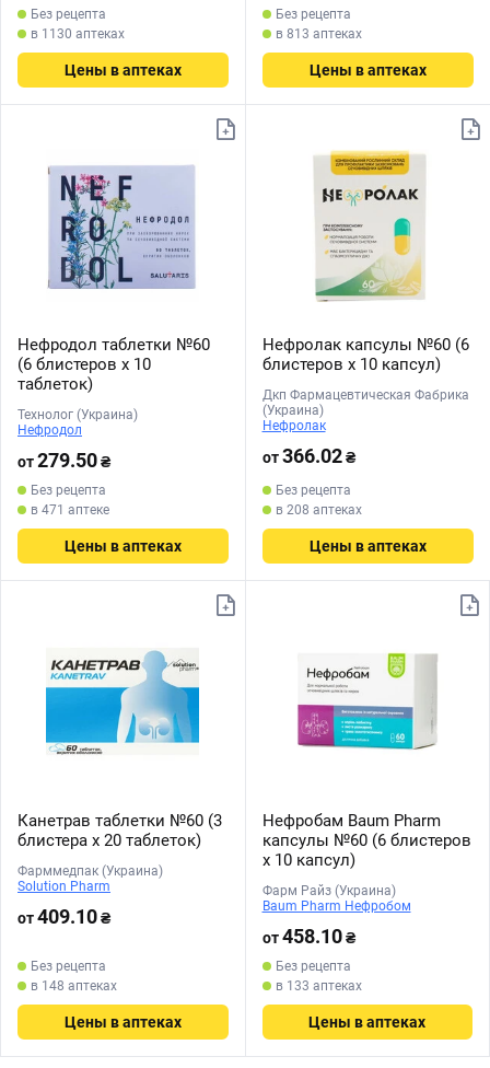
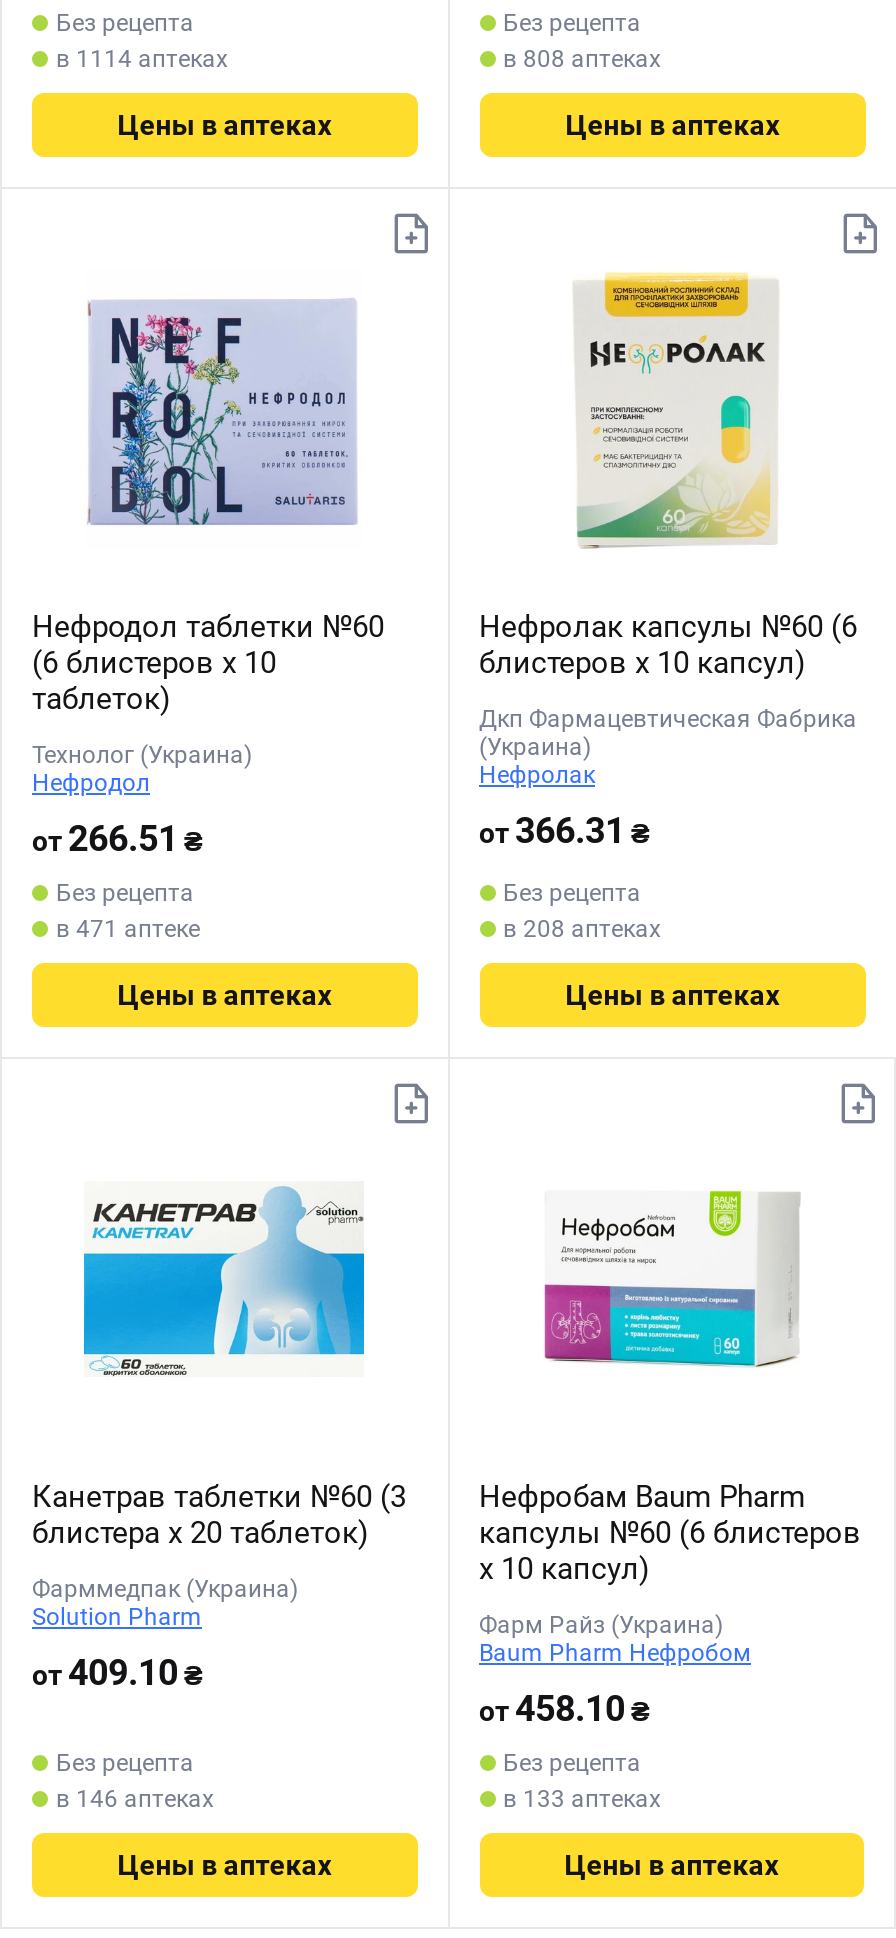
[31,26,125,42] в 1130 аптеках -> [56,45,228,73] в 1114 аптеках
[275,26,361,42] в 813 аптеках -> [503,45,661,73] в 808 аптеках
[17,449,110,472] от279.50 ₴ -> [32,817,202,859] от266.51 ₴
[262,444,355,467] от366.02 ₴ -> [479,809,649,851] от366.31 ₴
[31,978,117,994] в 148 аптеках -> [56,1785,214,1813] в 146 аптеках

